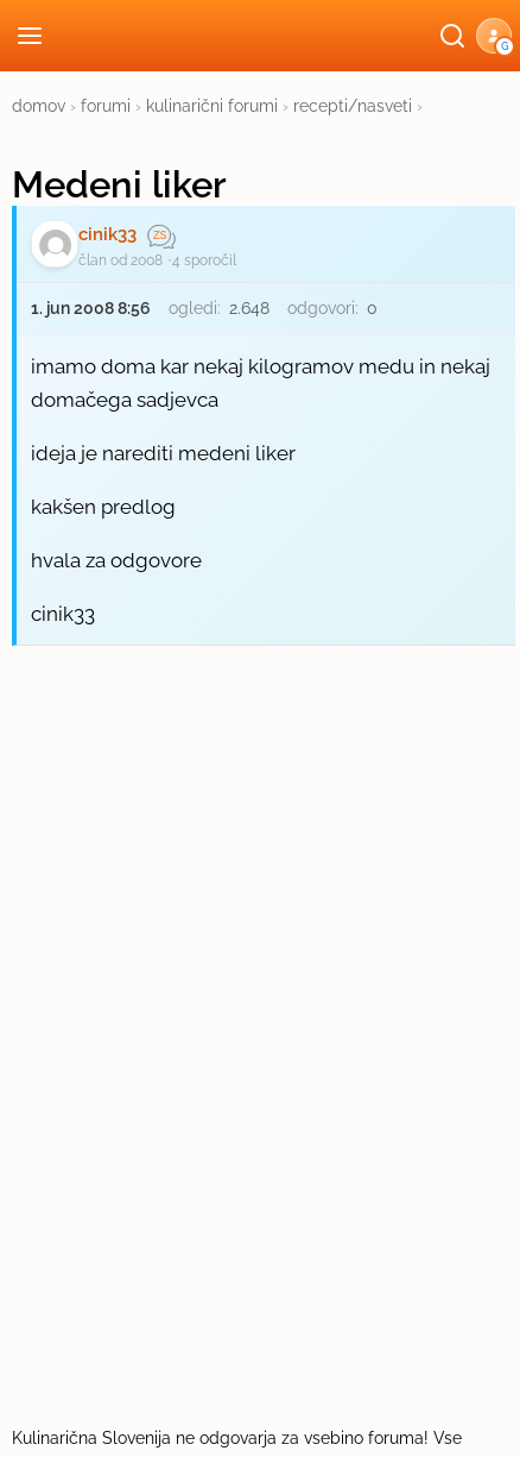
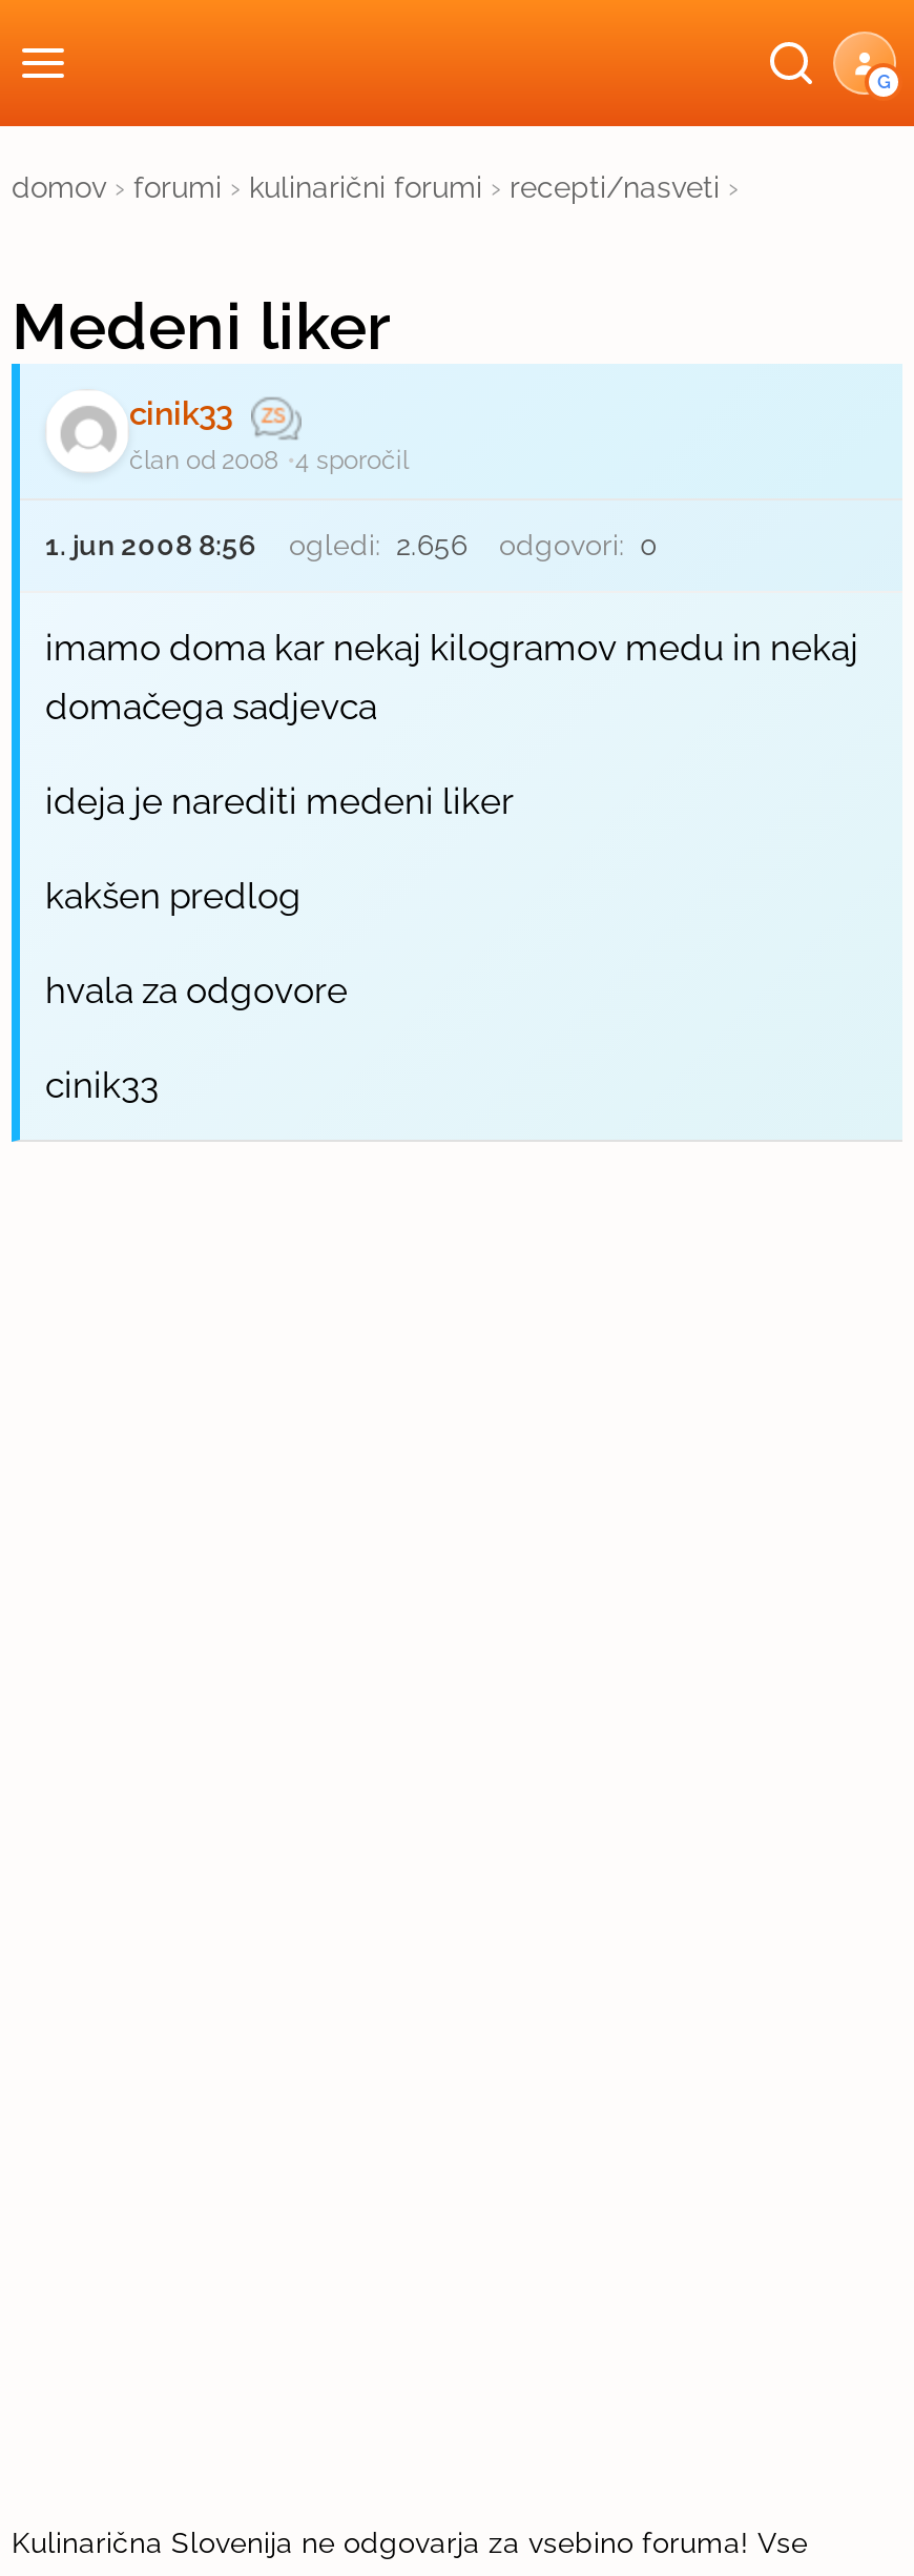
[169,298,269,317] ogledi: 2.648 -> [289,527,468,561] ogledi: 2.656

